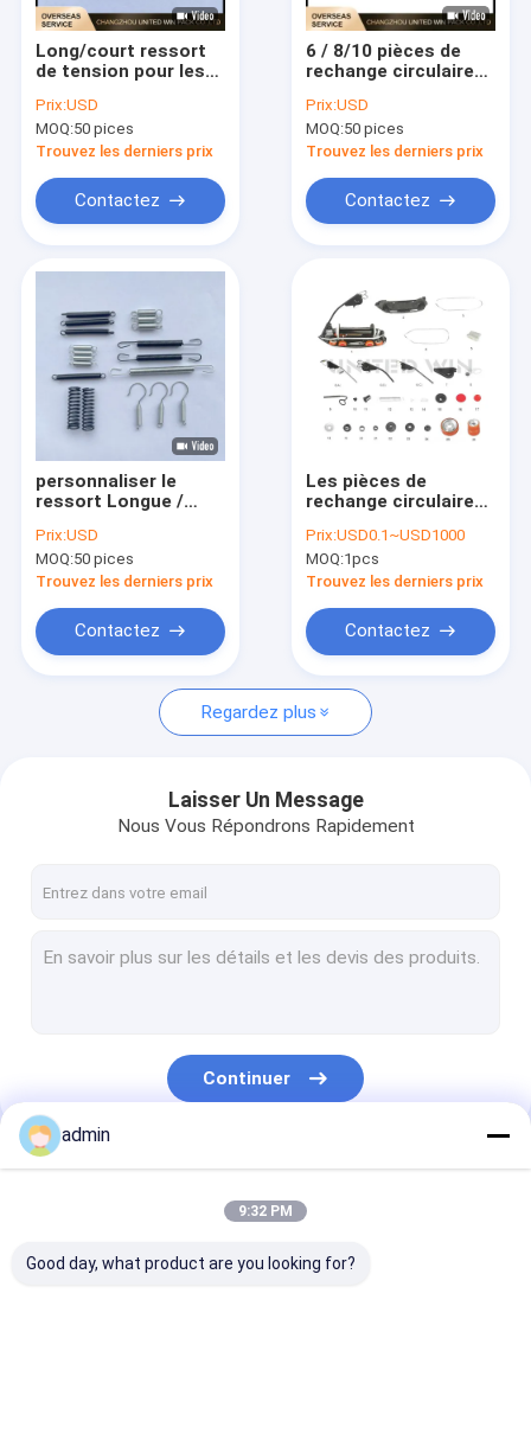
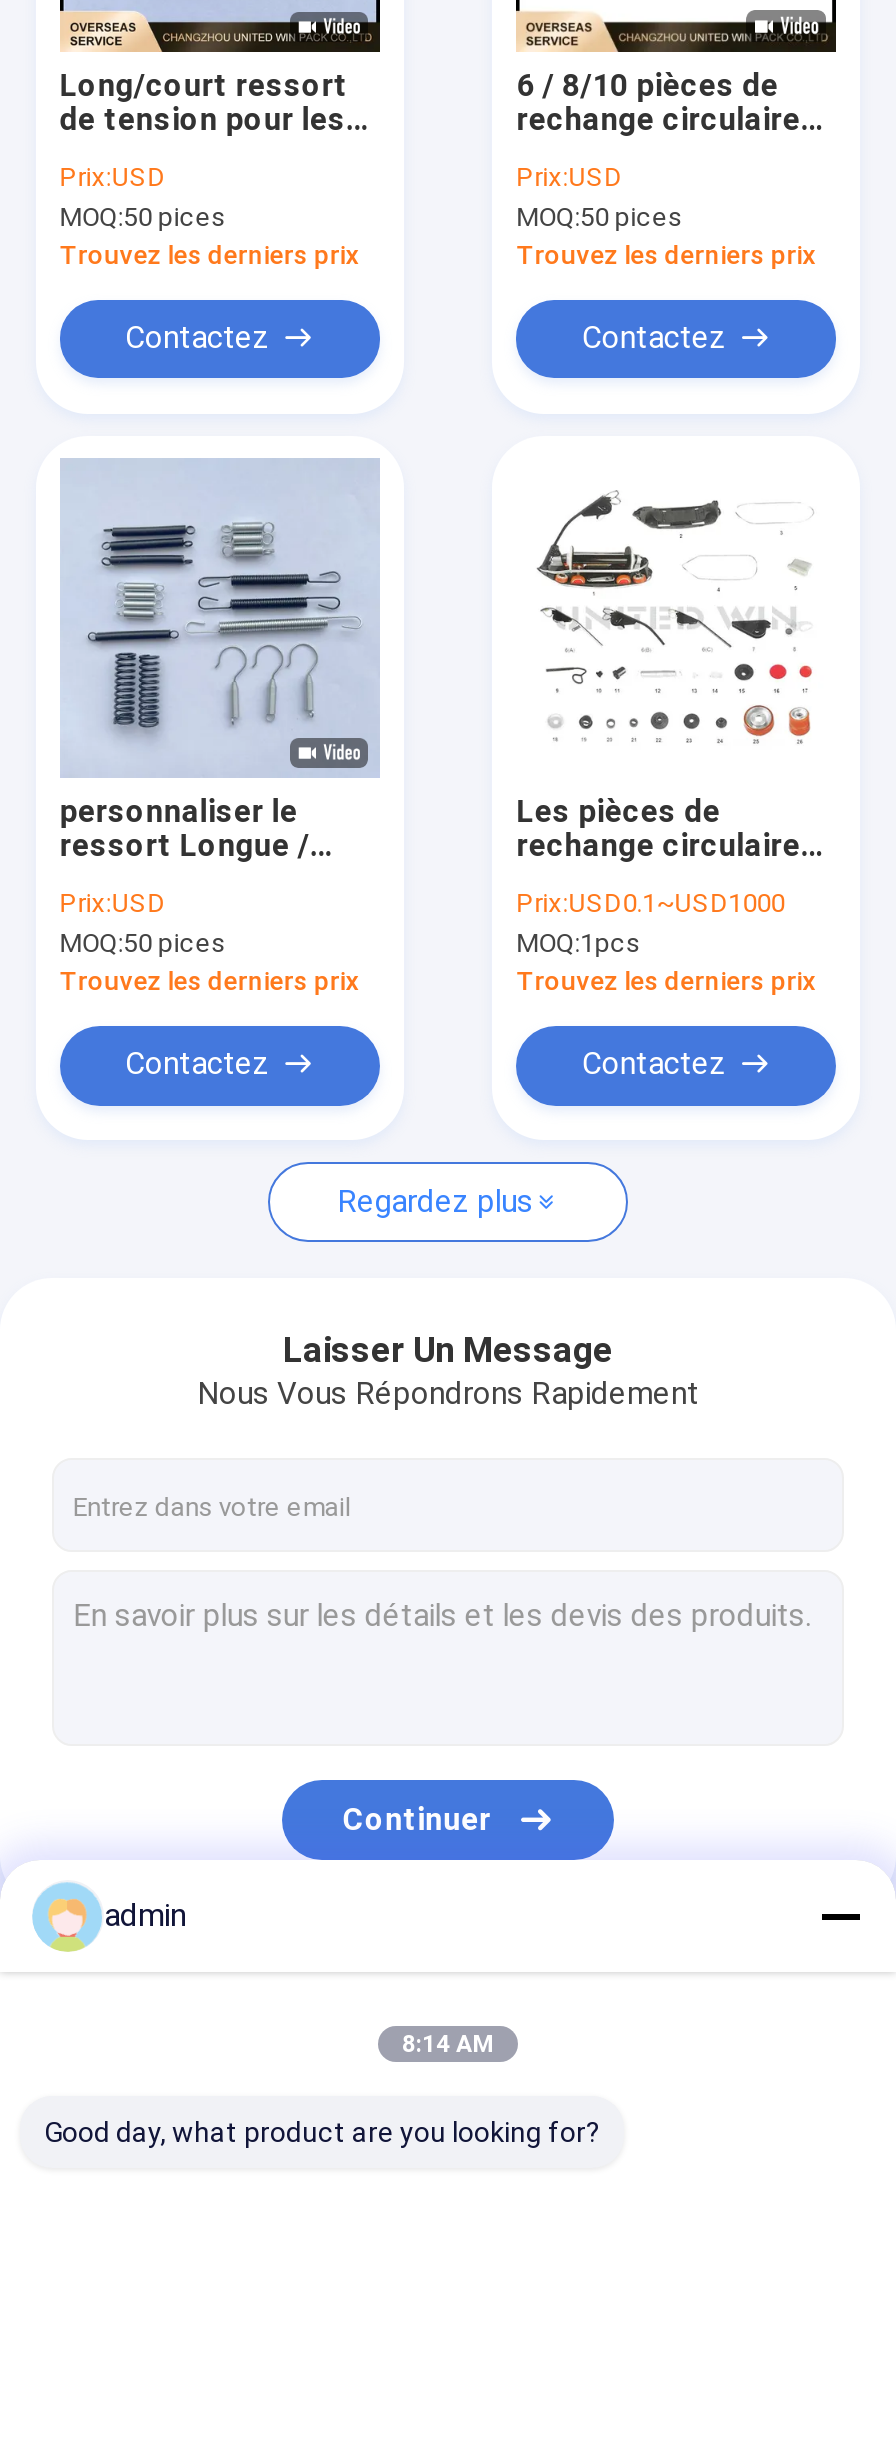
[238,1203,293,1219] 9:32 PM -> [402,2030,494,2058] 8:14 AM

